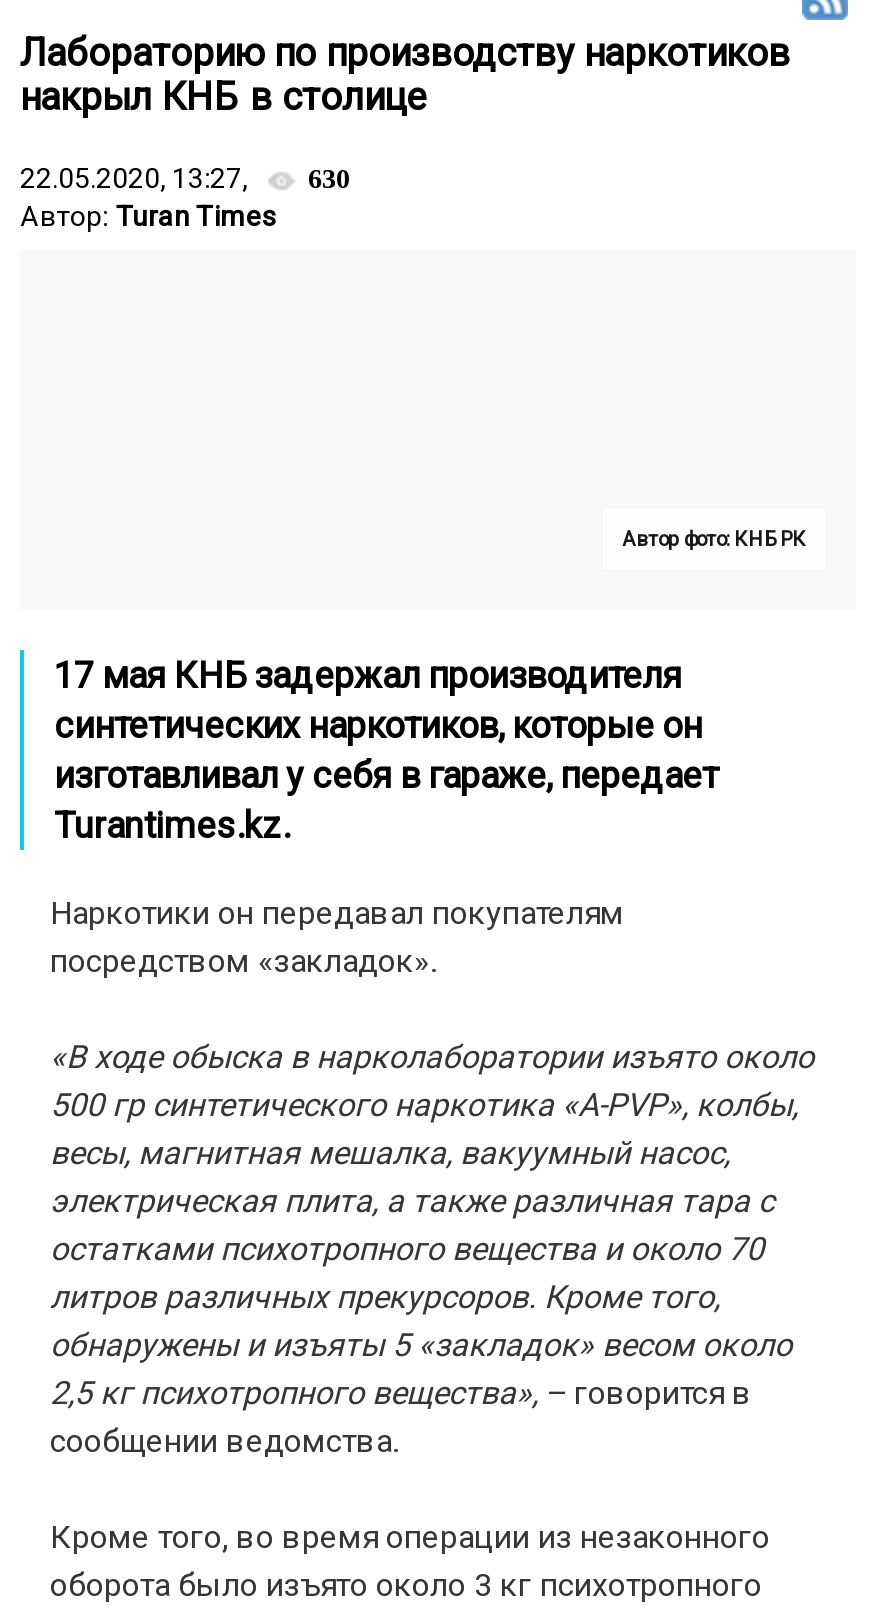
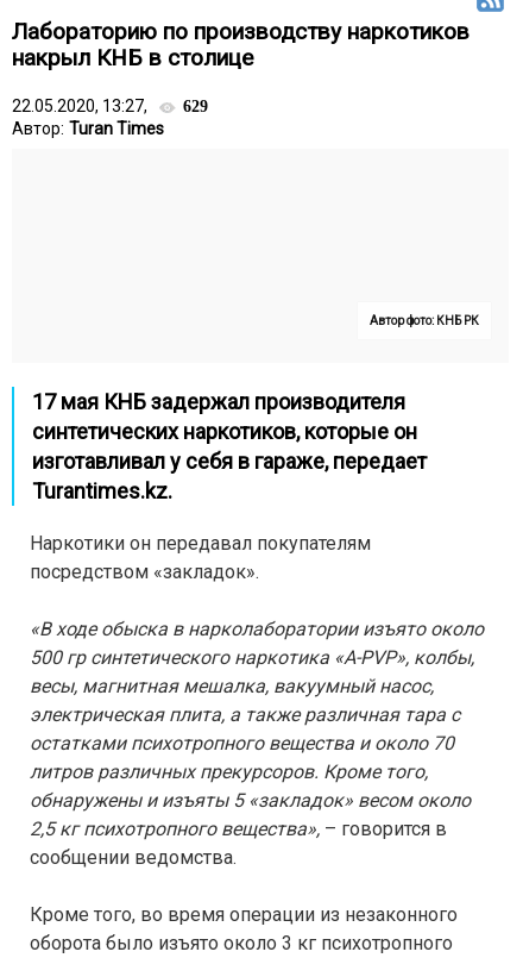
[20,162,350,194] 22.05.2020, 13:27, 630 -> [12,96,208,115] 22.05.2020, 13:27, 629

